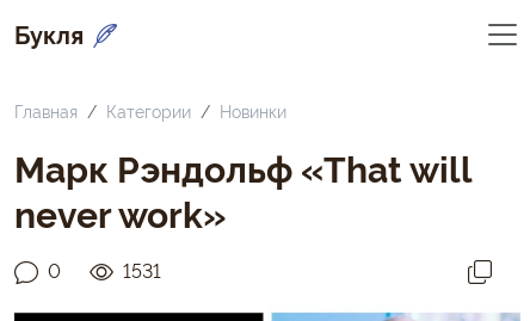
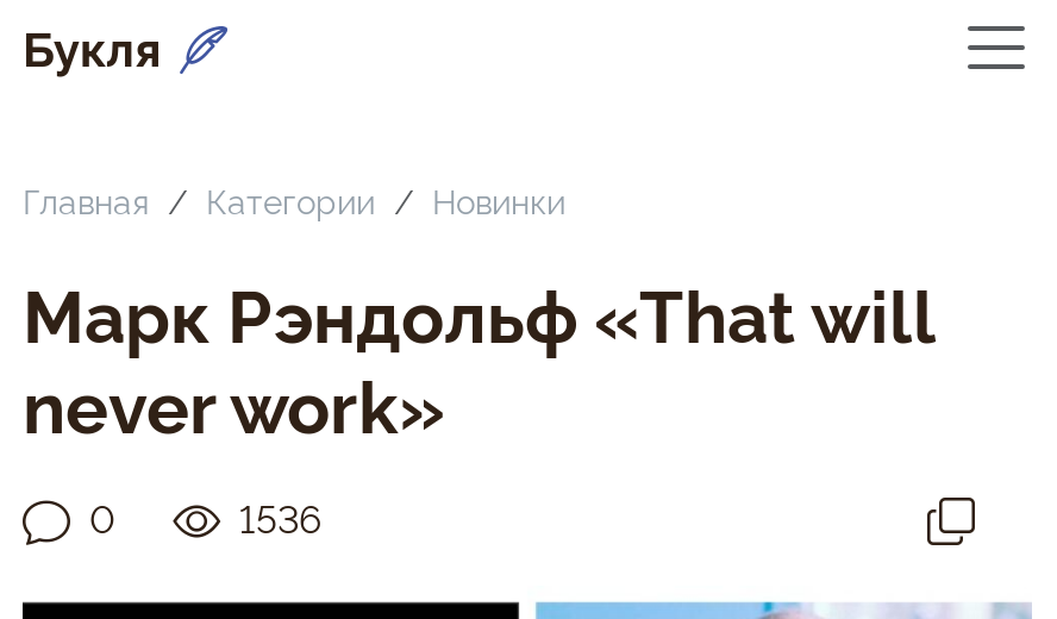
[123,256,161,282] 1531 -> [239,489,323,542] 1536

